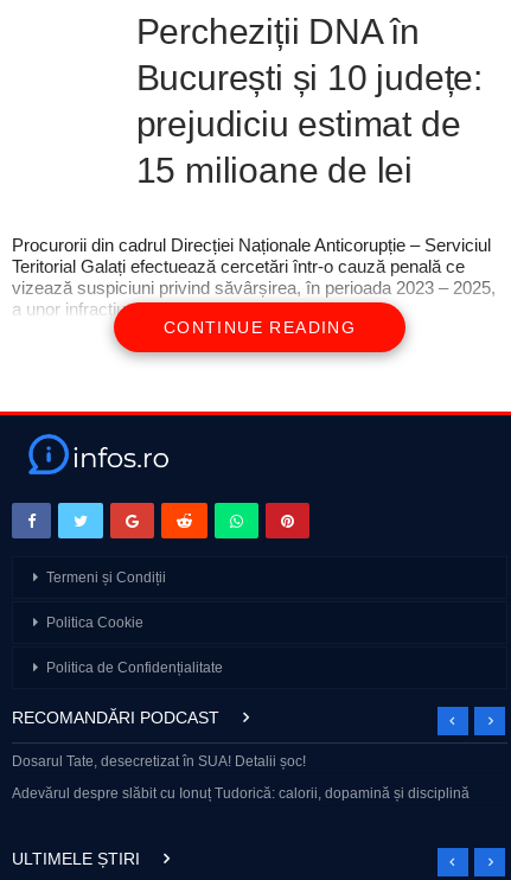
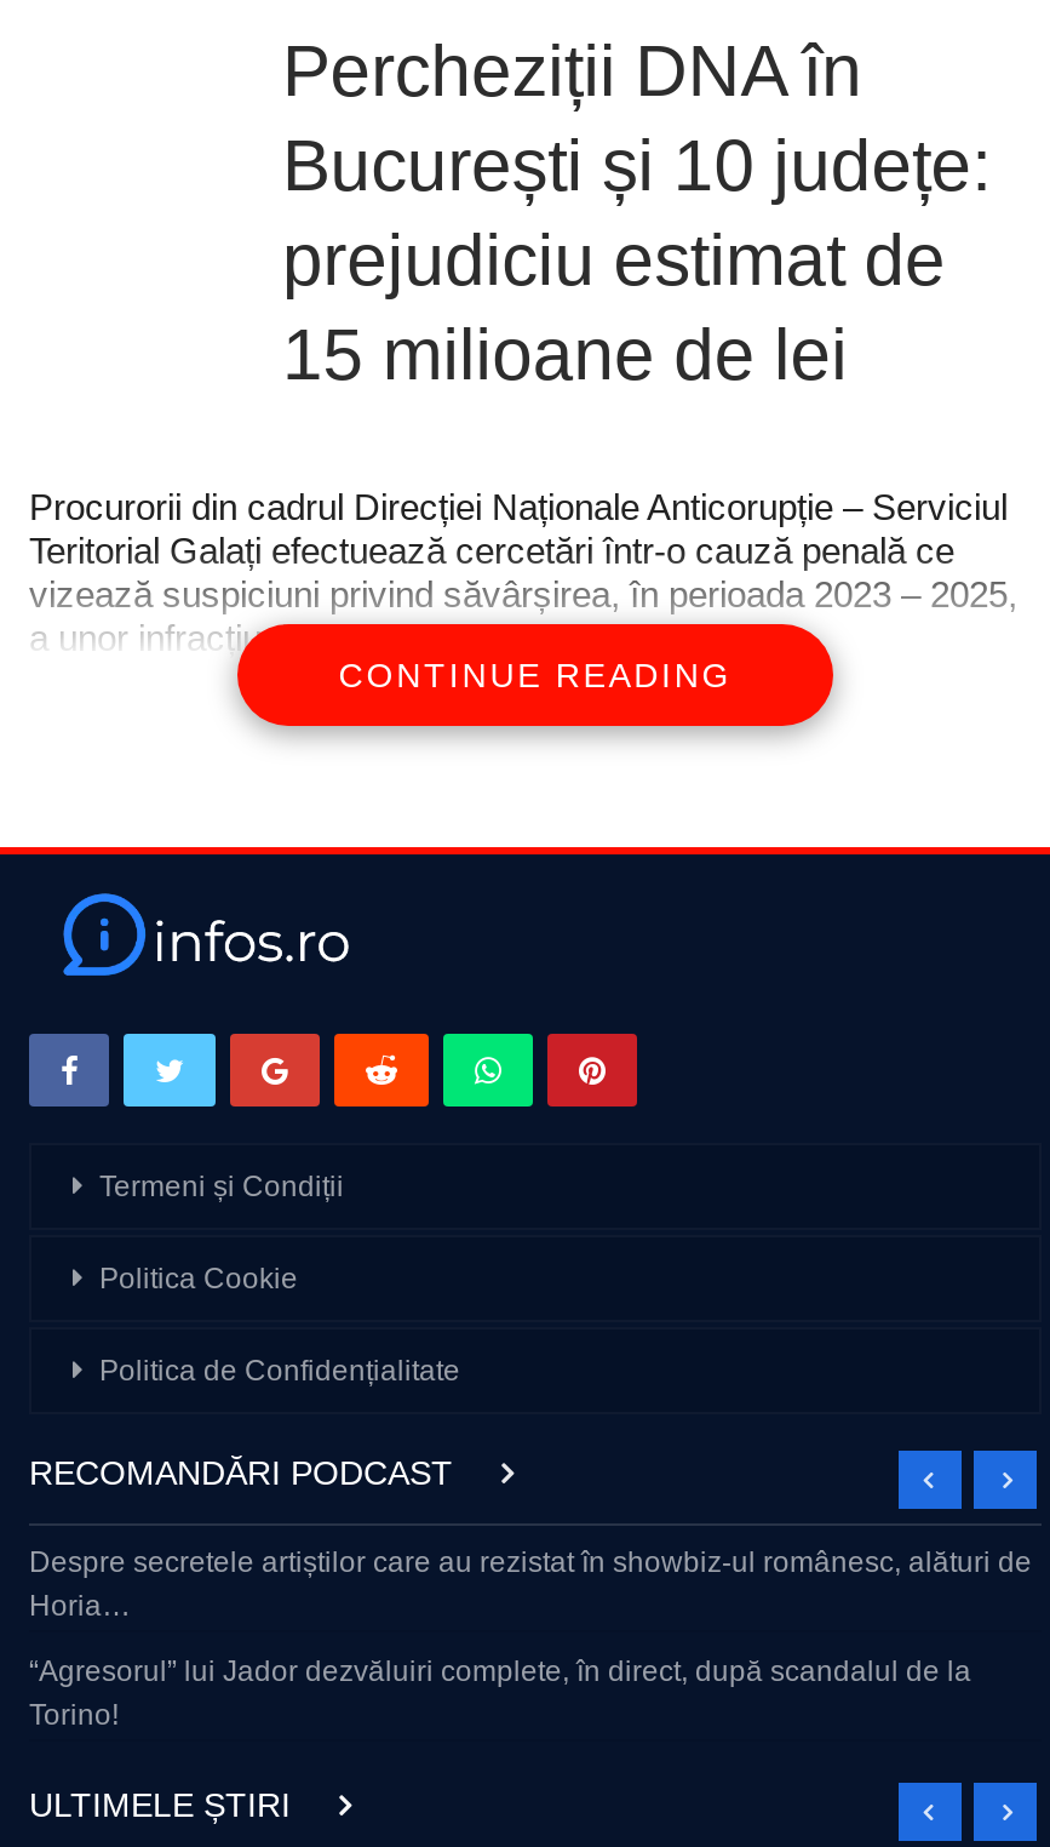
[12,753,306,770] Dosarul Tate, desecretizat în SUA! Detalii șoc! -> [29,1546,1032,1623] Despre secretele artiștilor care au rezistat în showbiz-ul românesc, alături de | Horia…
[12,785,470,802] Adevărul despre slăbit cu Ionuț Tudorică: calorii, dopamină și disciplină -> [29,1655,971,1732] “Agresorul” lui Jador dezvăluiri complete, în direct, după scandalul de la | Torino!

